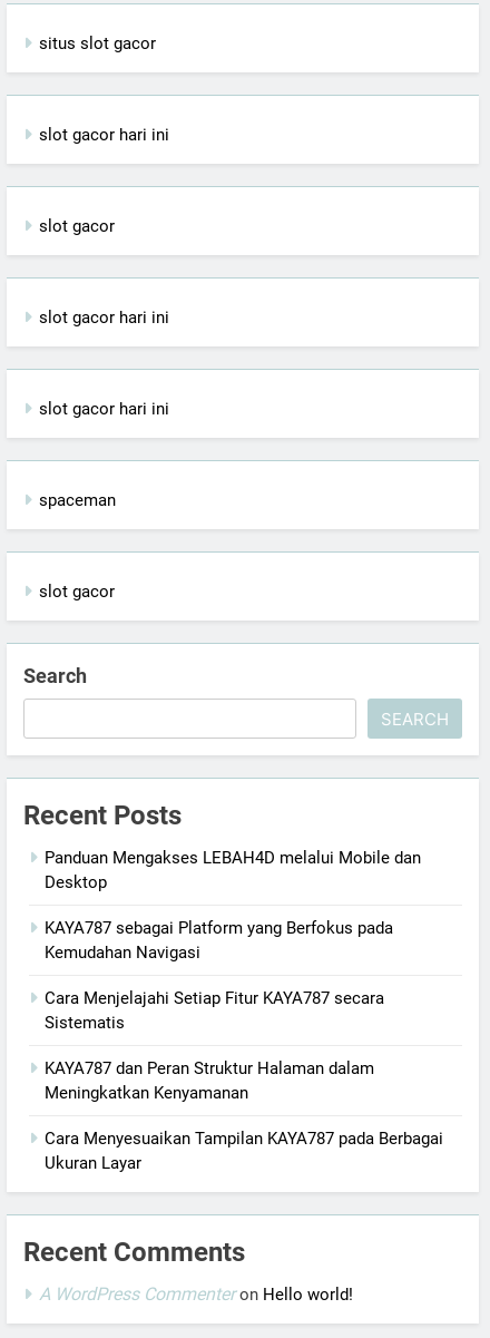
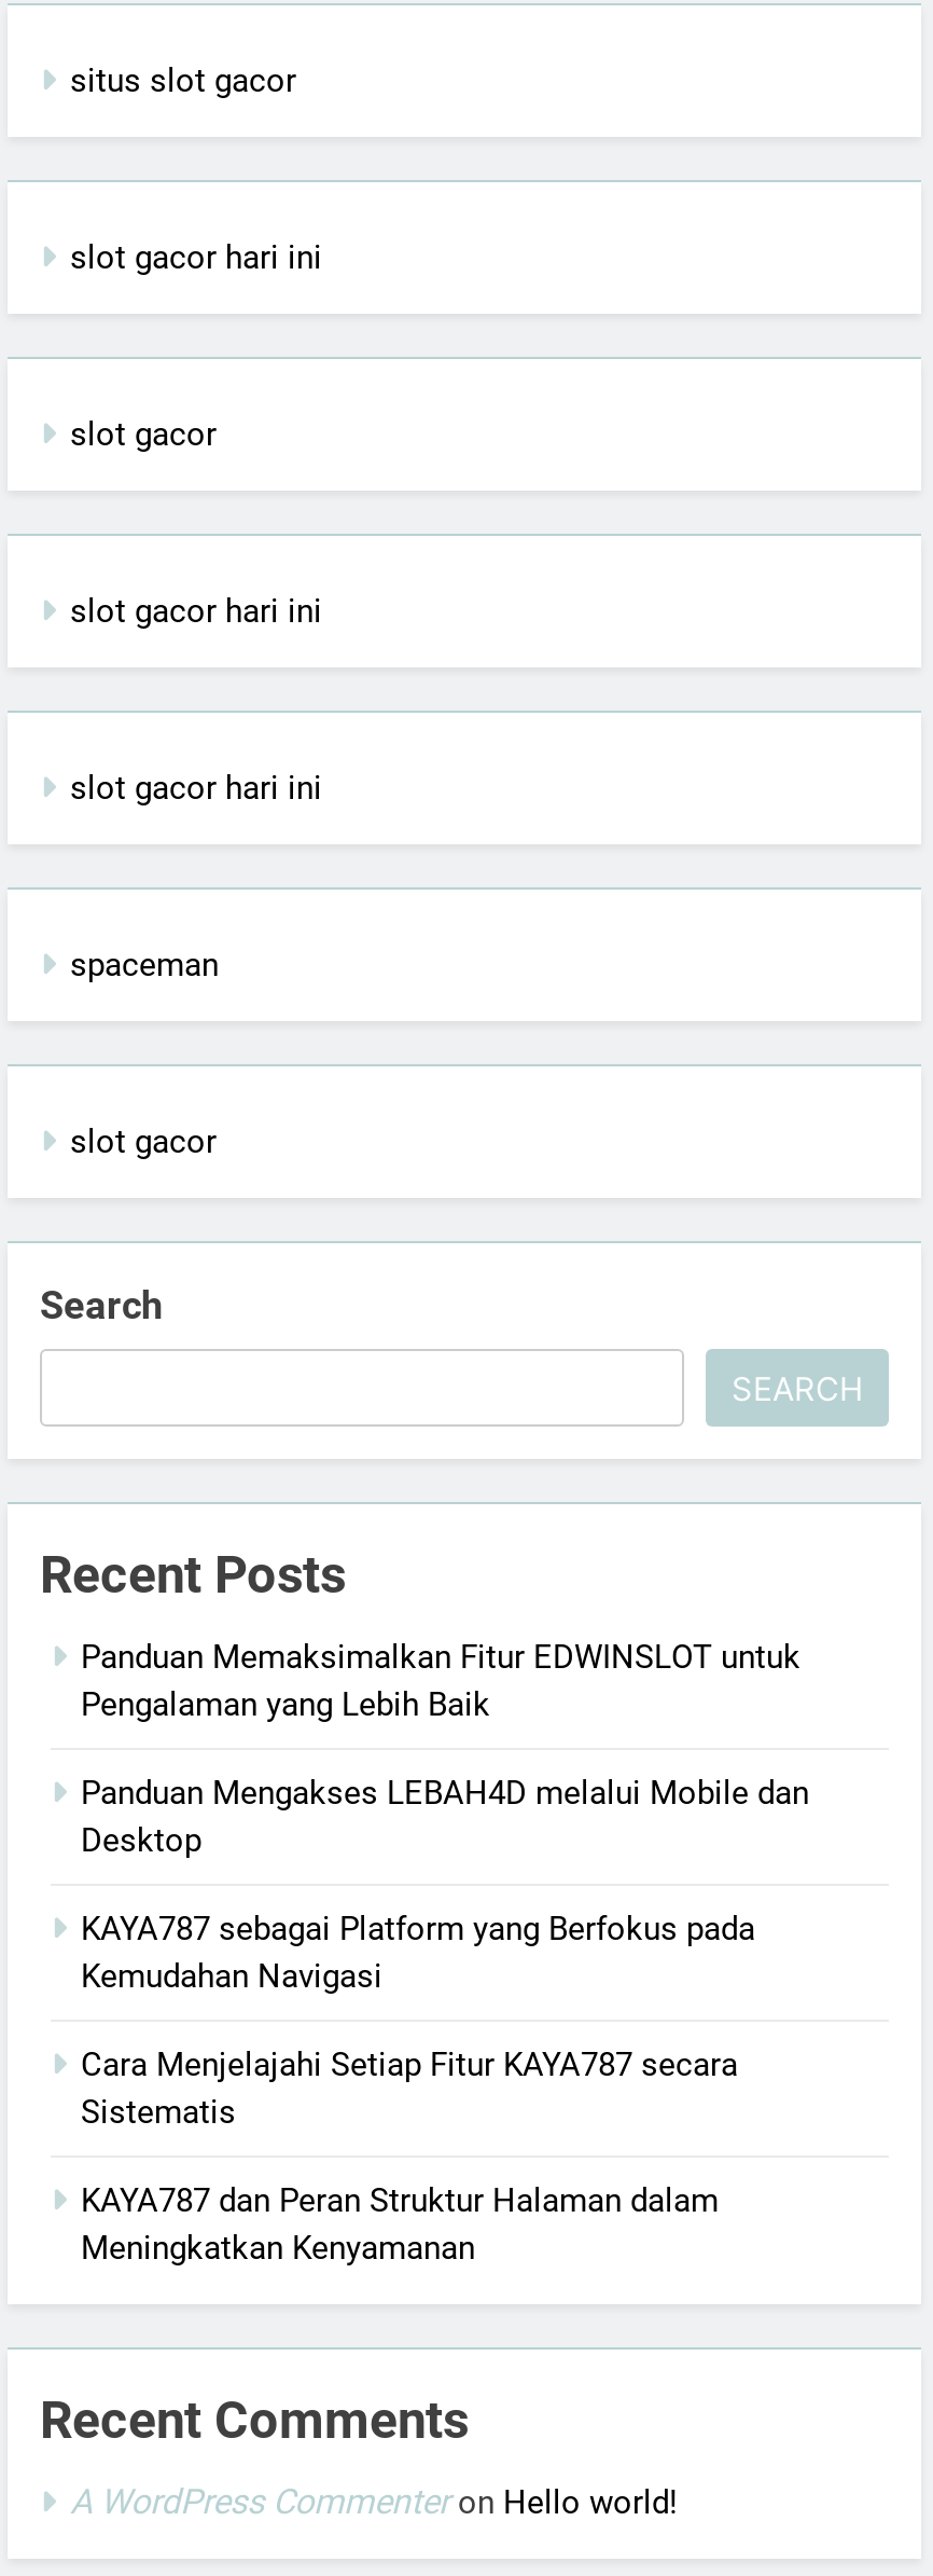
none -> [81,1637,800,1723] Panduan Memaksimalkan Fitur EDWINSLOT untuk | Pengalaman yang Lebih Baik
moved [45,847,421,1102] -> [81,1773,809,2267]: Panduan Mengakses LEBAH4D melalui Mobile dan | Desktop | KAYA787 sebagai Platform yang Berfokus pada | Kemudahan Navigasi | Cara Menjelajahi Setiap Fitur KAYA787 secara | Sistematis | KAYA787 dan Peran Struktur Halaman dalam | Meningkatkan Kenyamanan
[45,1128,443,1173] Cara Menyesuaikan Tampilan KAYA787 pada Berbagai | Ukuran Layar -> none

